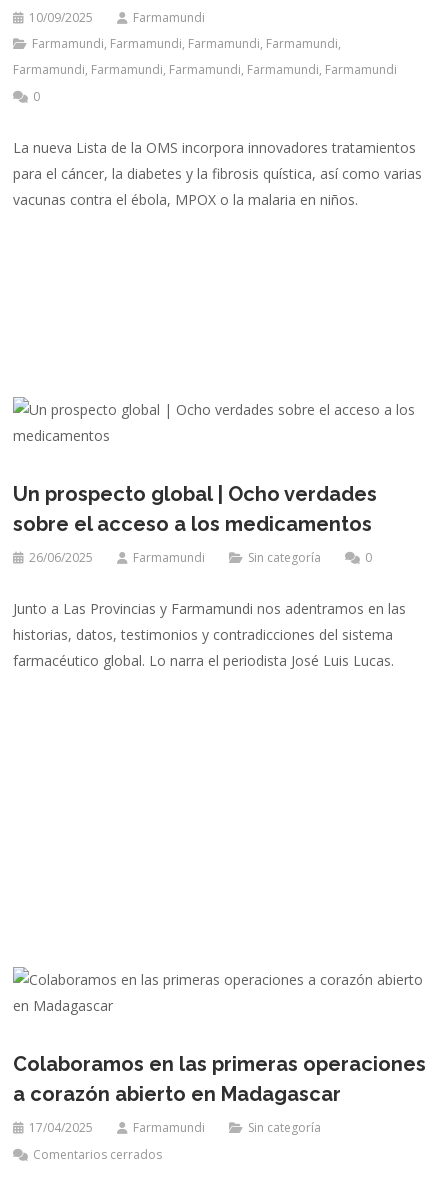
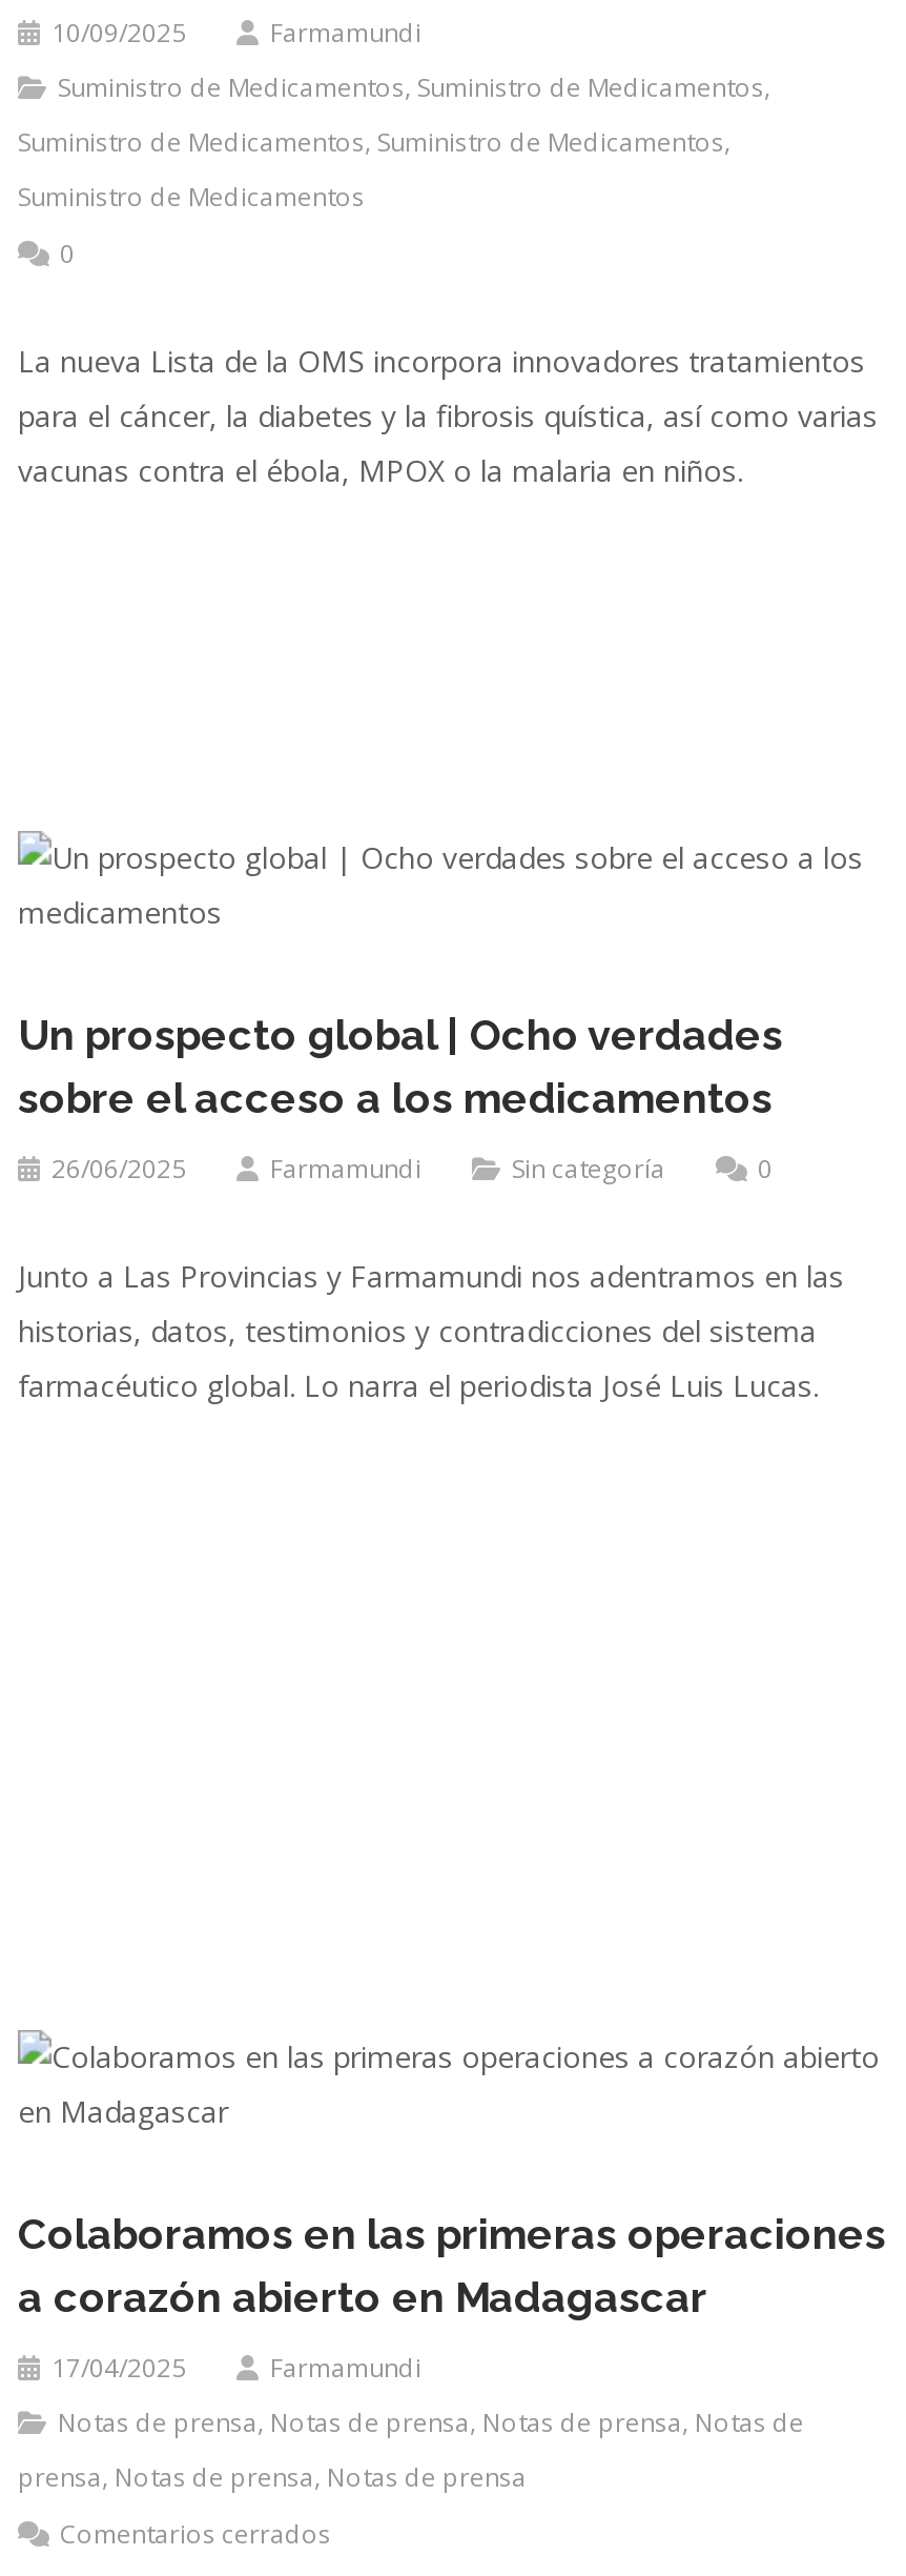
[13,35,397,78] Farmamundi, Farmamundi, Farmamundi, Farmamundi, | Farmamundi, Farmamundi, Farmamundi, Farmamundi, Farmamundi -> [18,69,770,215] Suministro de Medicamentos, Suministro de Medicamentos, | Suministro de Medicamentos, Suministro de Medicamentos, | Suministro de Medicamentos
[248,1119,321,1136] Sin categoría -> [18,2405,804,2495] Notas de prensa, Notas de prensa, Notas de prensa, Notas de | prensa, Notas de prensa, Notas de prensa

